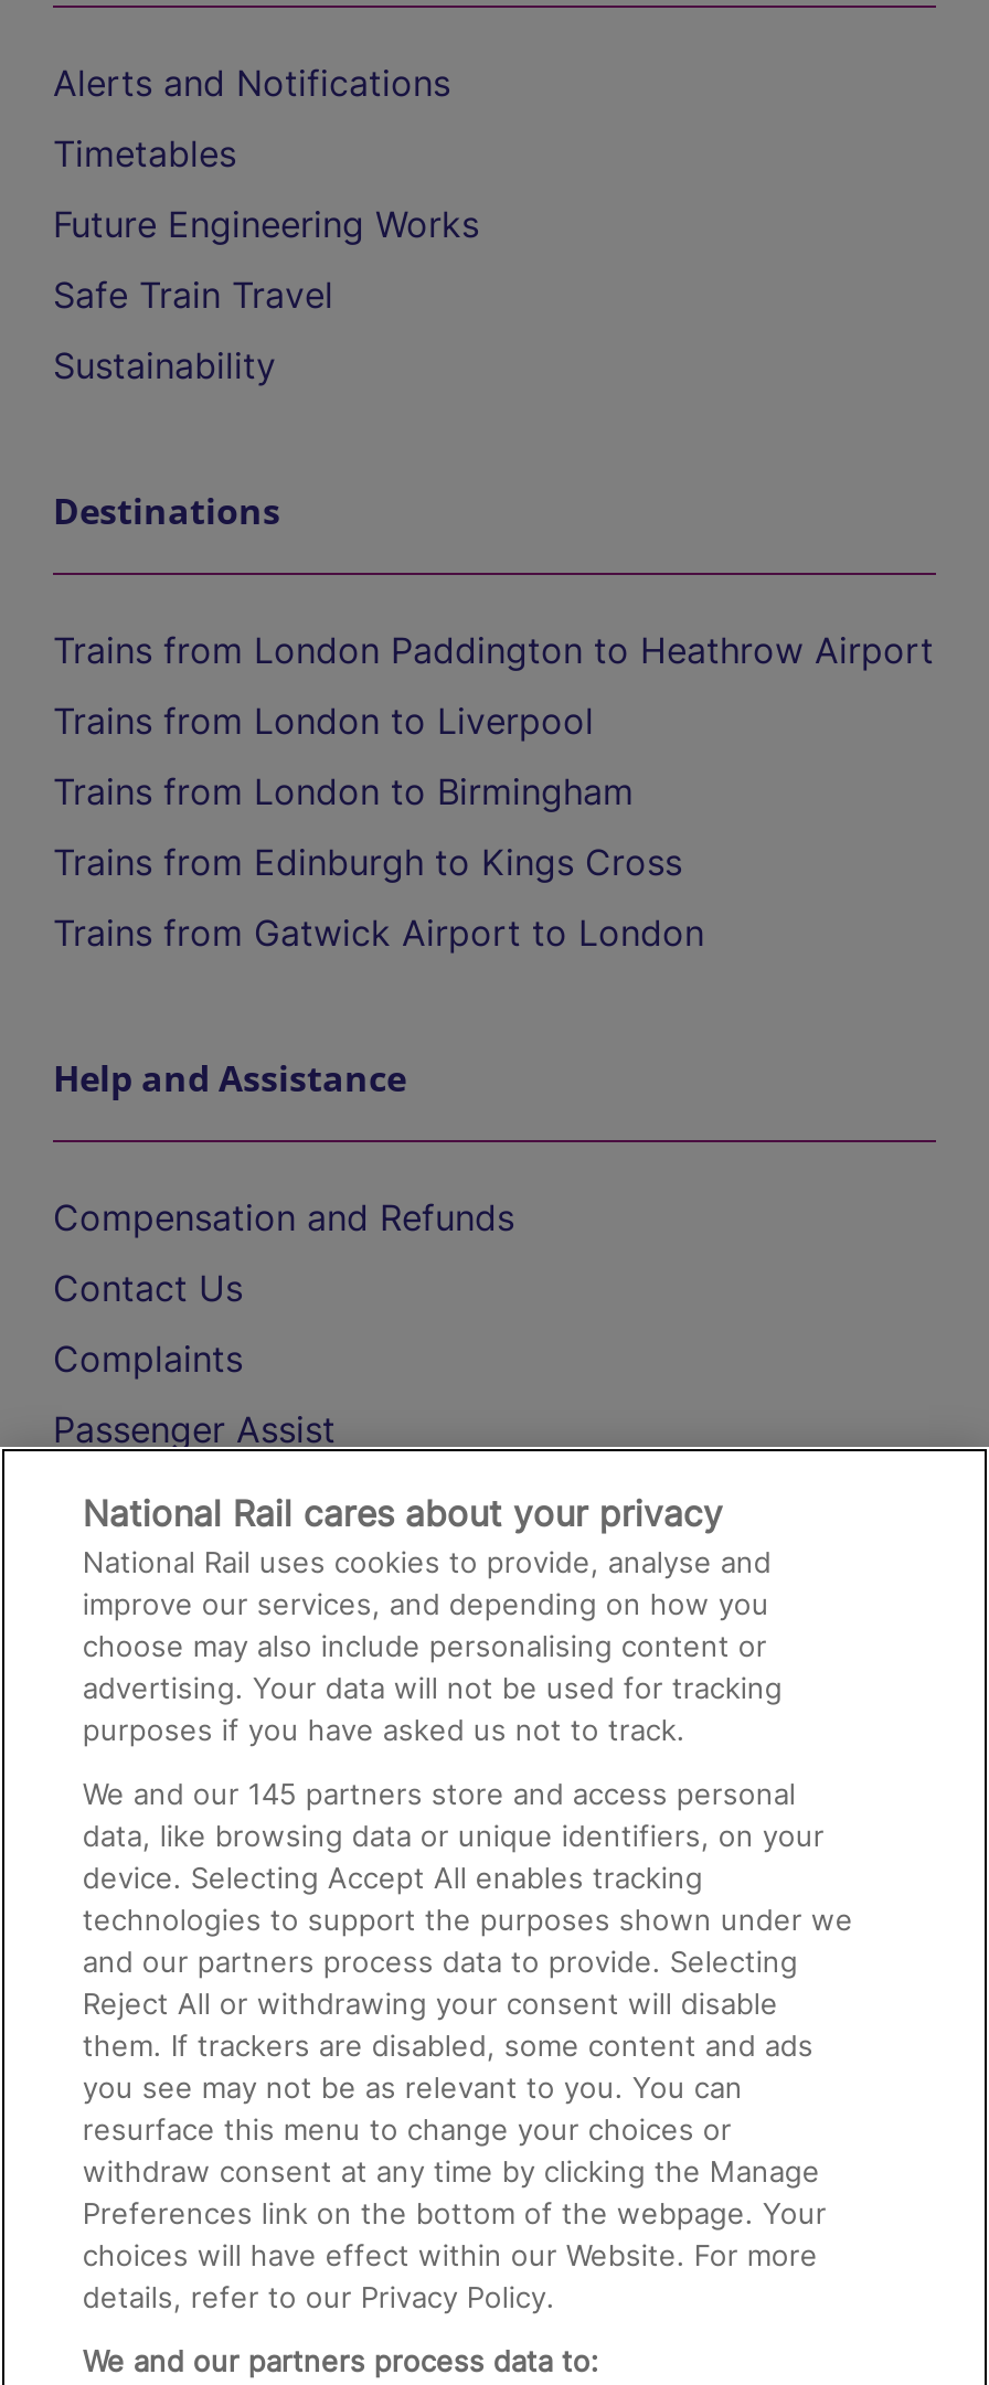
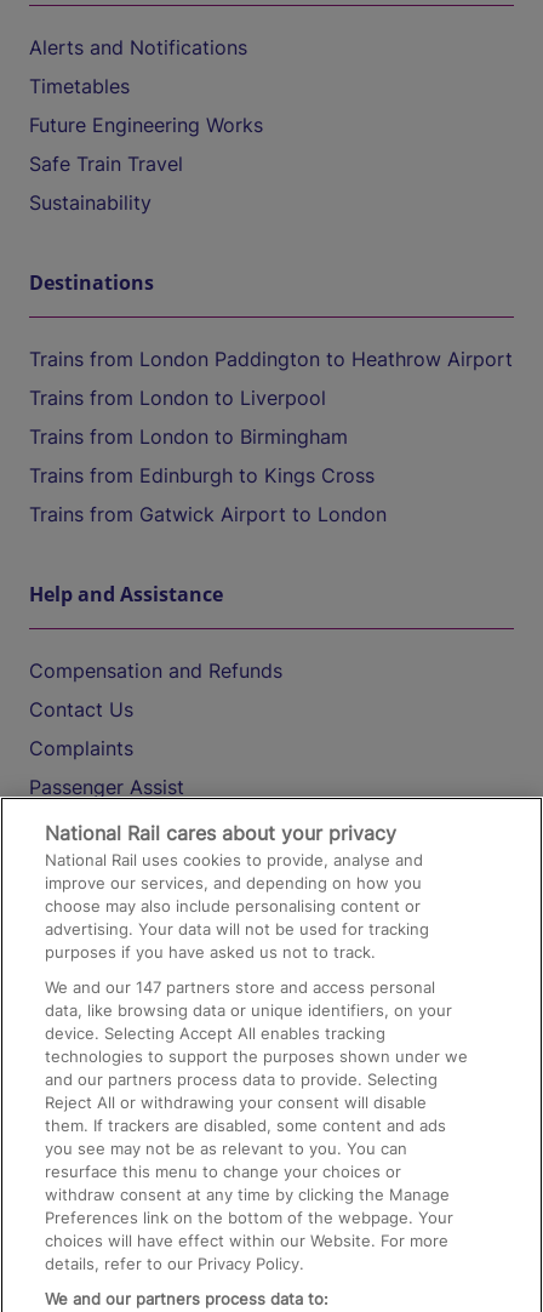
[83,1776,796,1811] We and our 145 partners store and access personal -> [45,977,436,997] We and our 147 partners store and access personal

